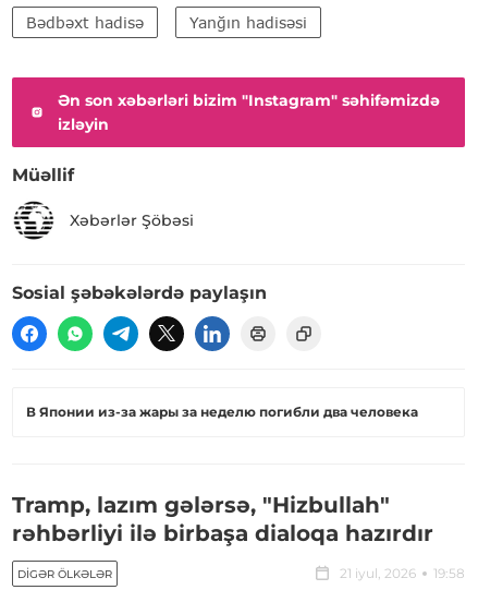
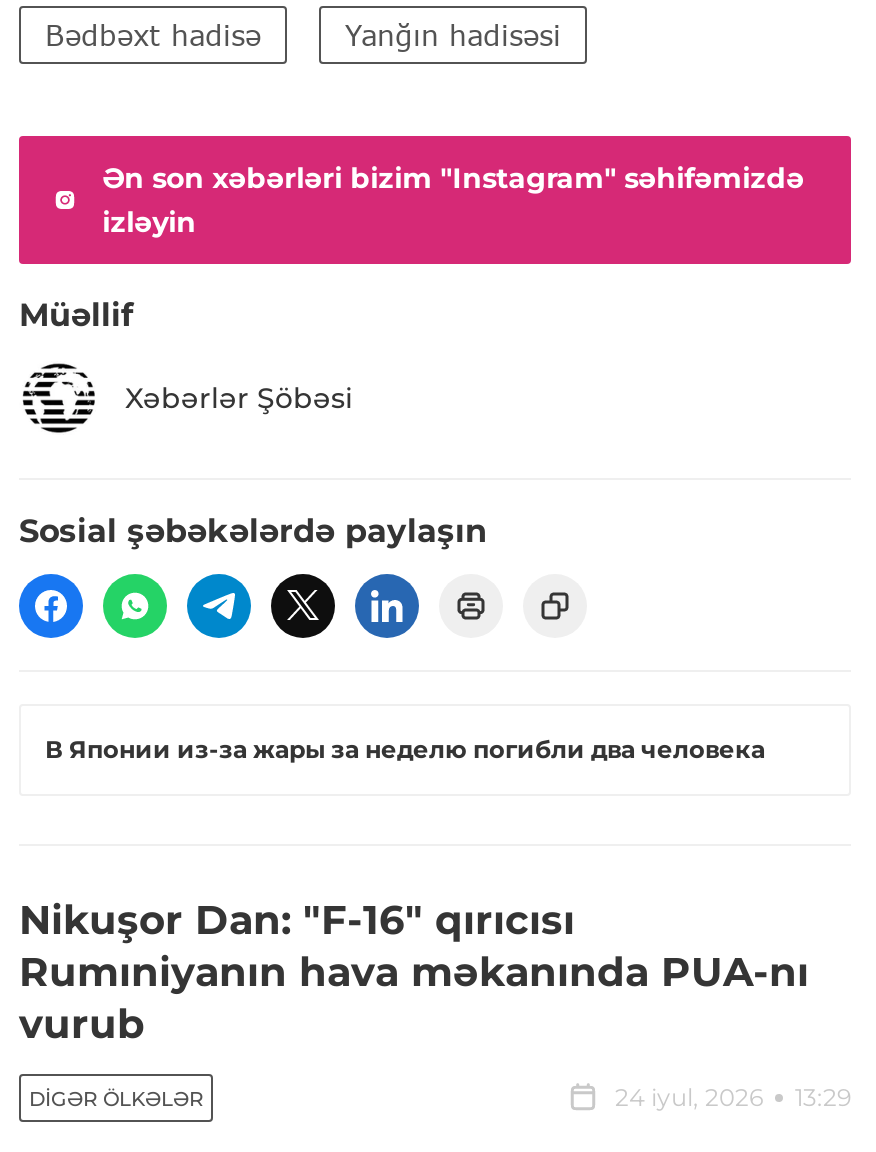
[12,492,433,547] Tramp, lazım gələrsə, "Hizbullah" | rəhbərliyi ilə birbaşa dialoqa hazırdır -> [19,897,809,1049] Nikuşor Dan: "F-16" qırıcısı | Rumıniyanın hava məkanında PUA-nı | vurub
[340,565,465,582] 21 iyul, 2026 | 19:58 -> [615,1083,851,1113] 24 iyul, 2026 | 13:29

